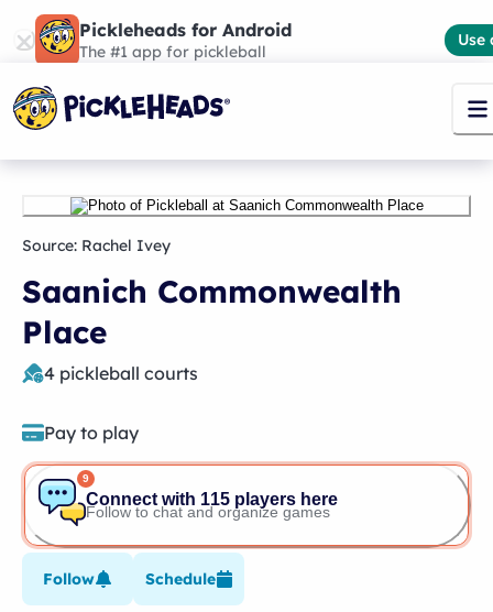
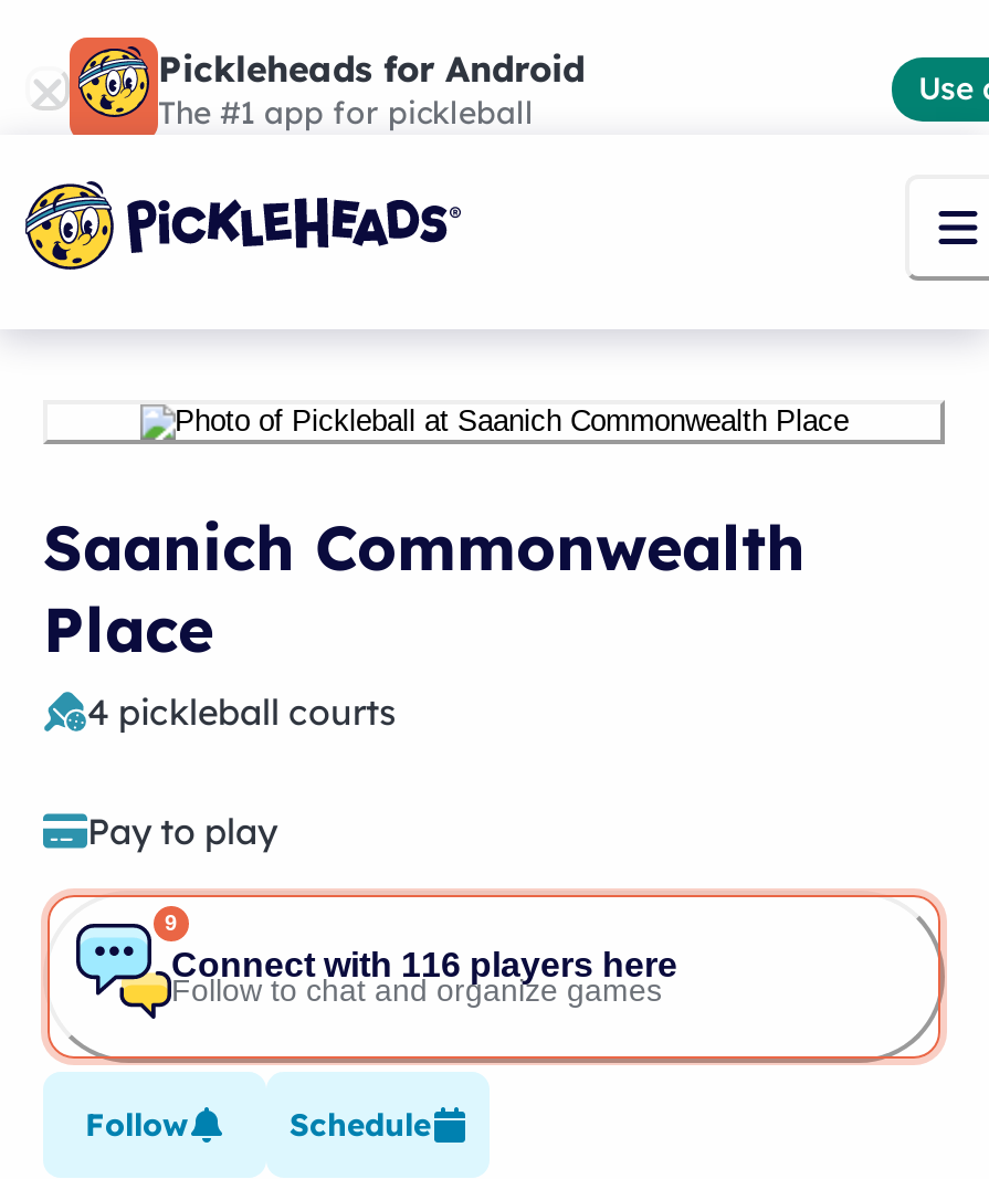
[22,236,171,255] Source: Rachel Ivey -> none
[86,490,338,509] Connect with 115 players here -> [171,946,677,983] Connect with 116 players here

